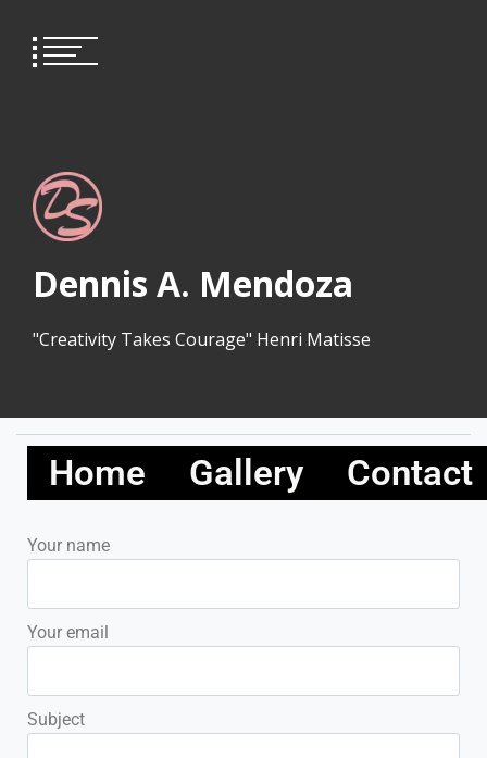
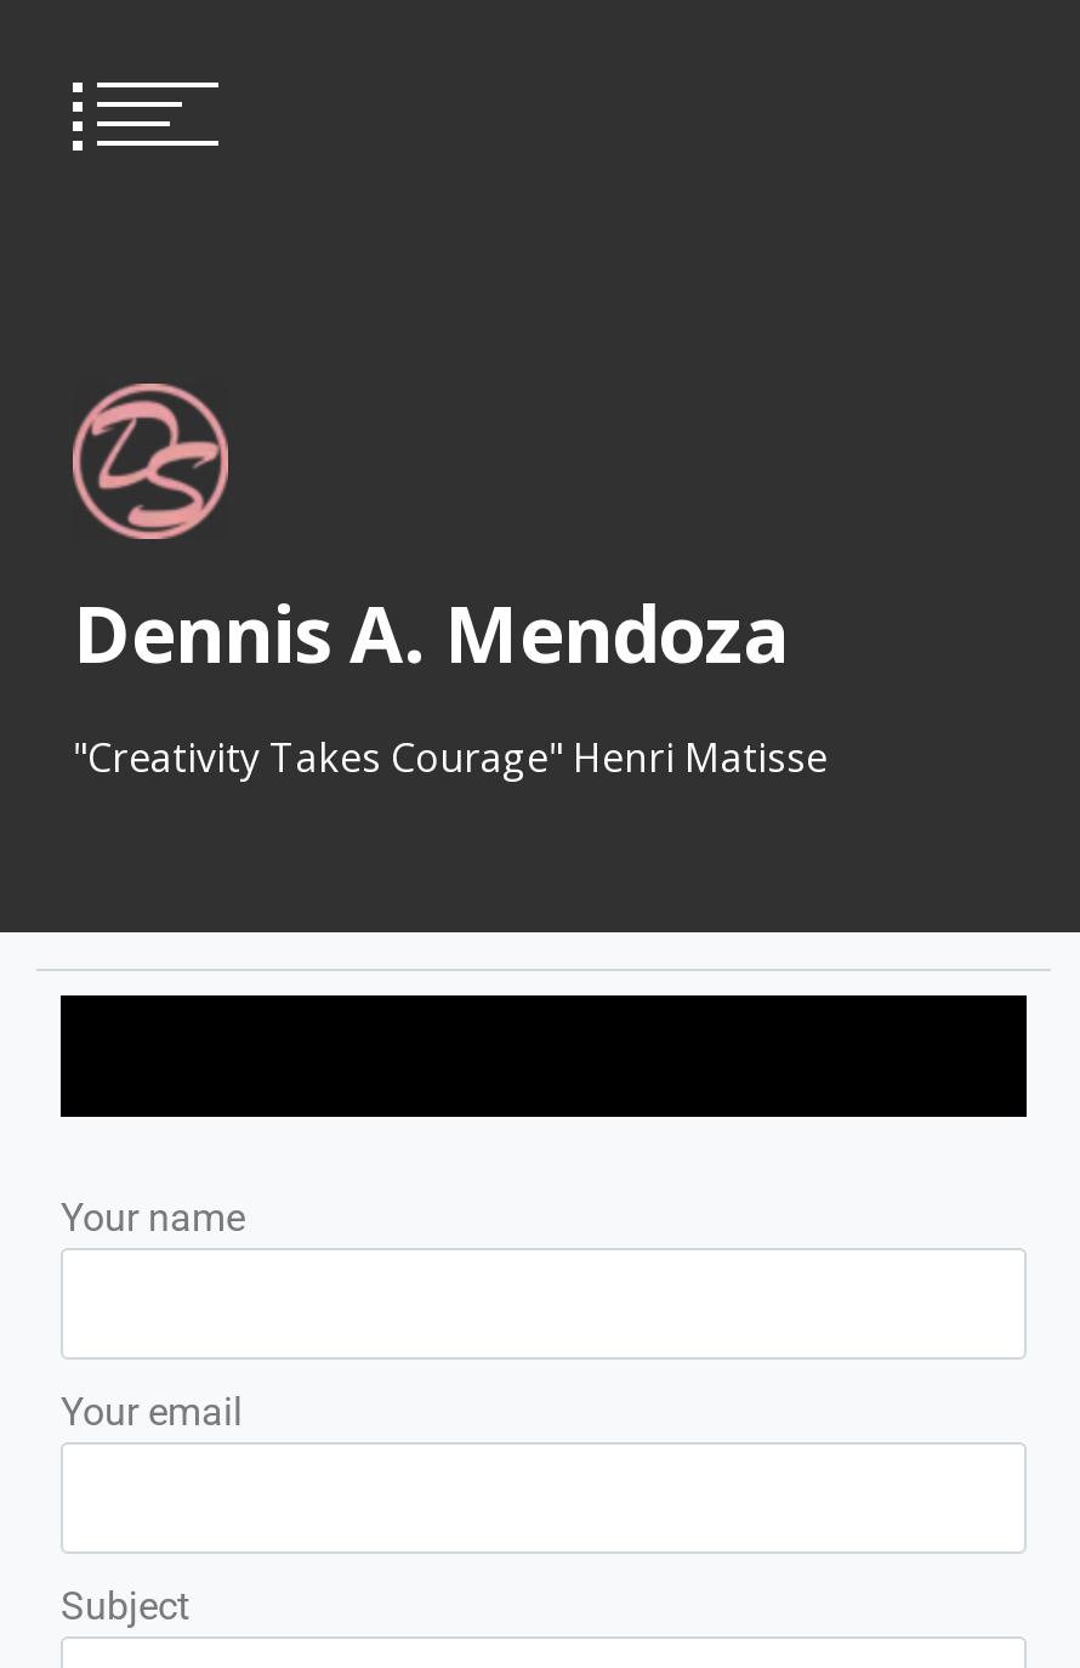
[49,451,473,494] Home | Gallery | Contact -> none

